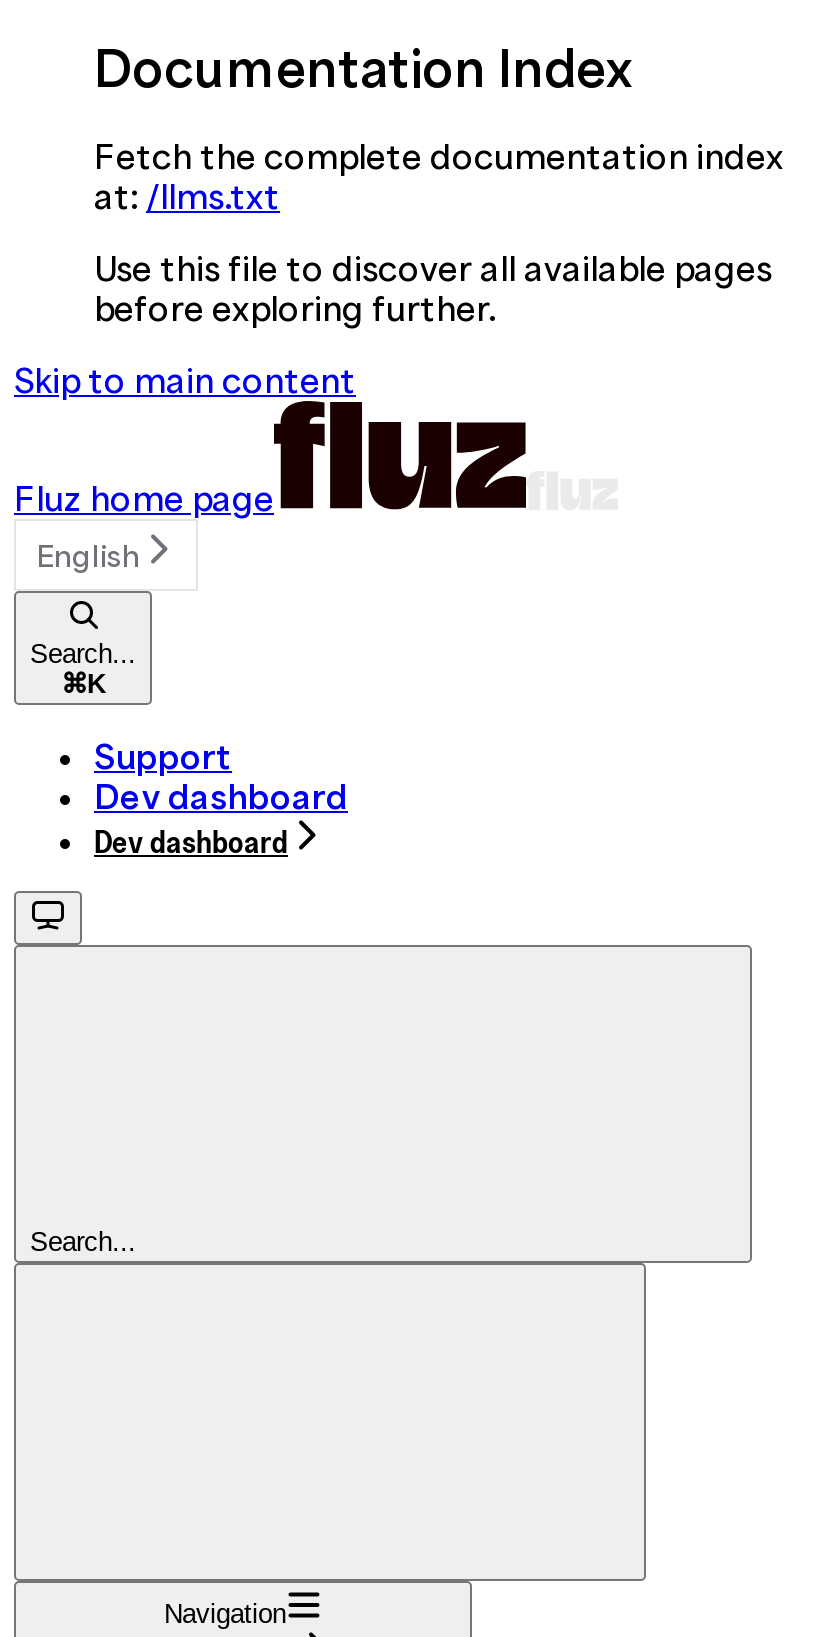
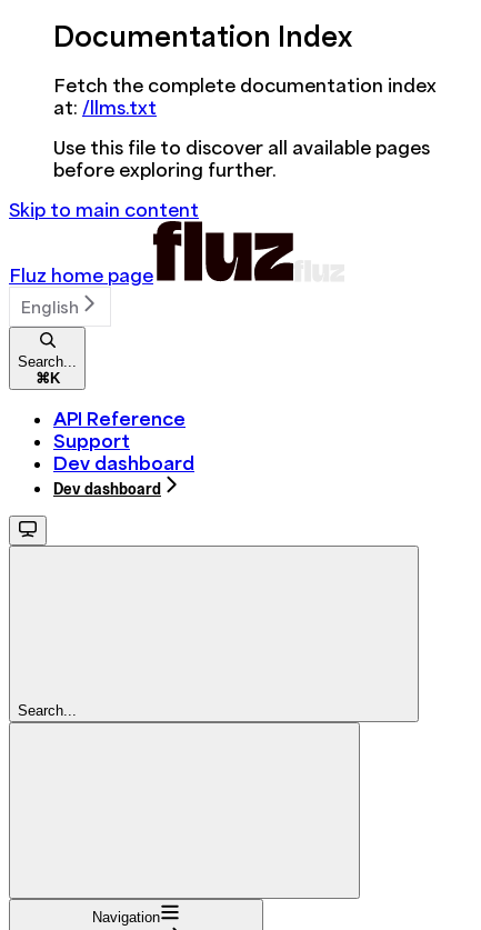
none -> [53,408,186,430] API Reference

